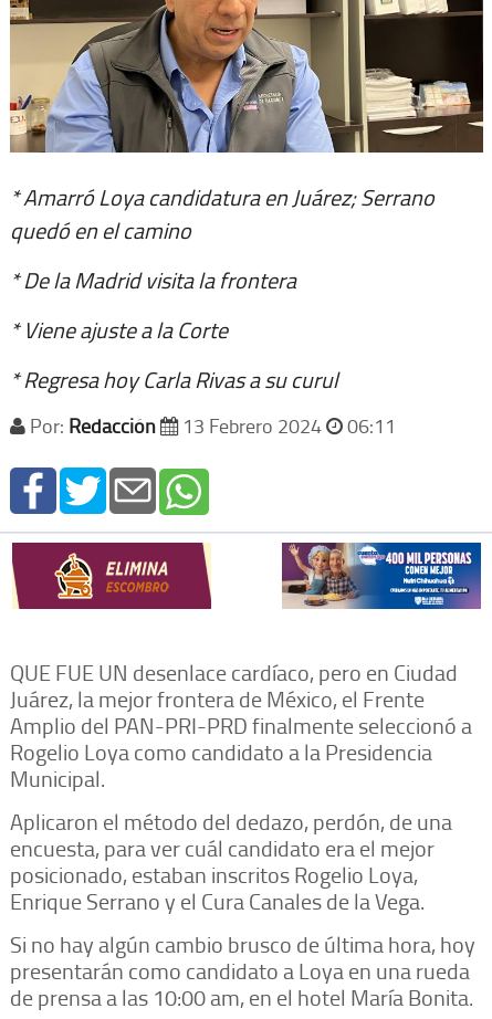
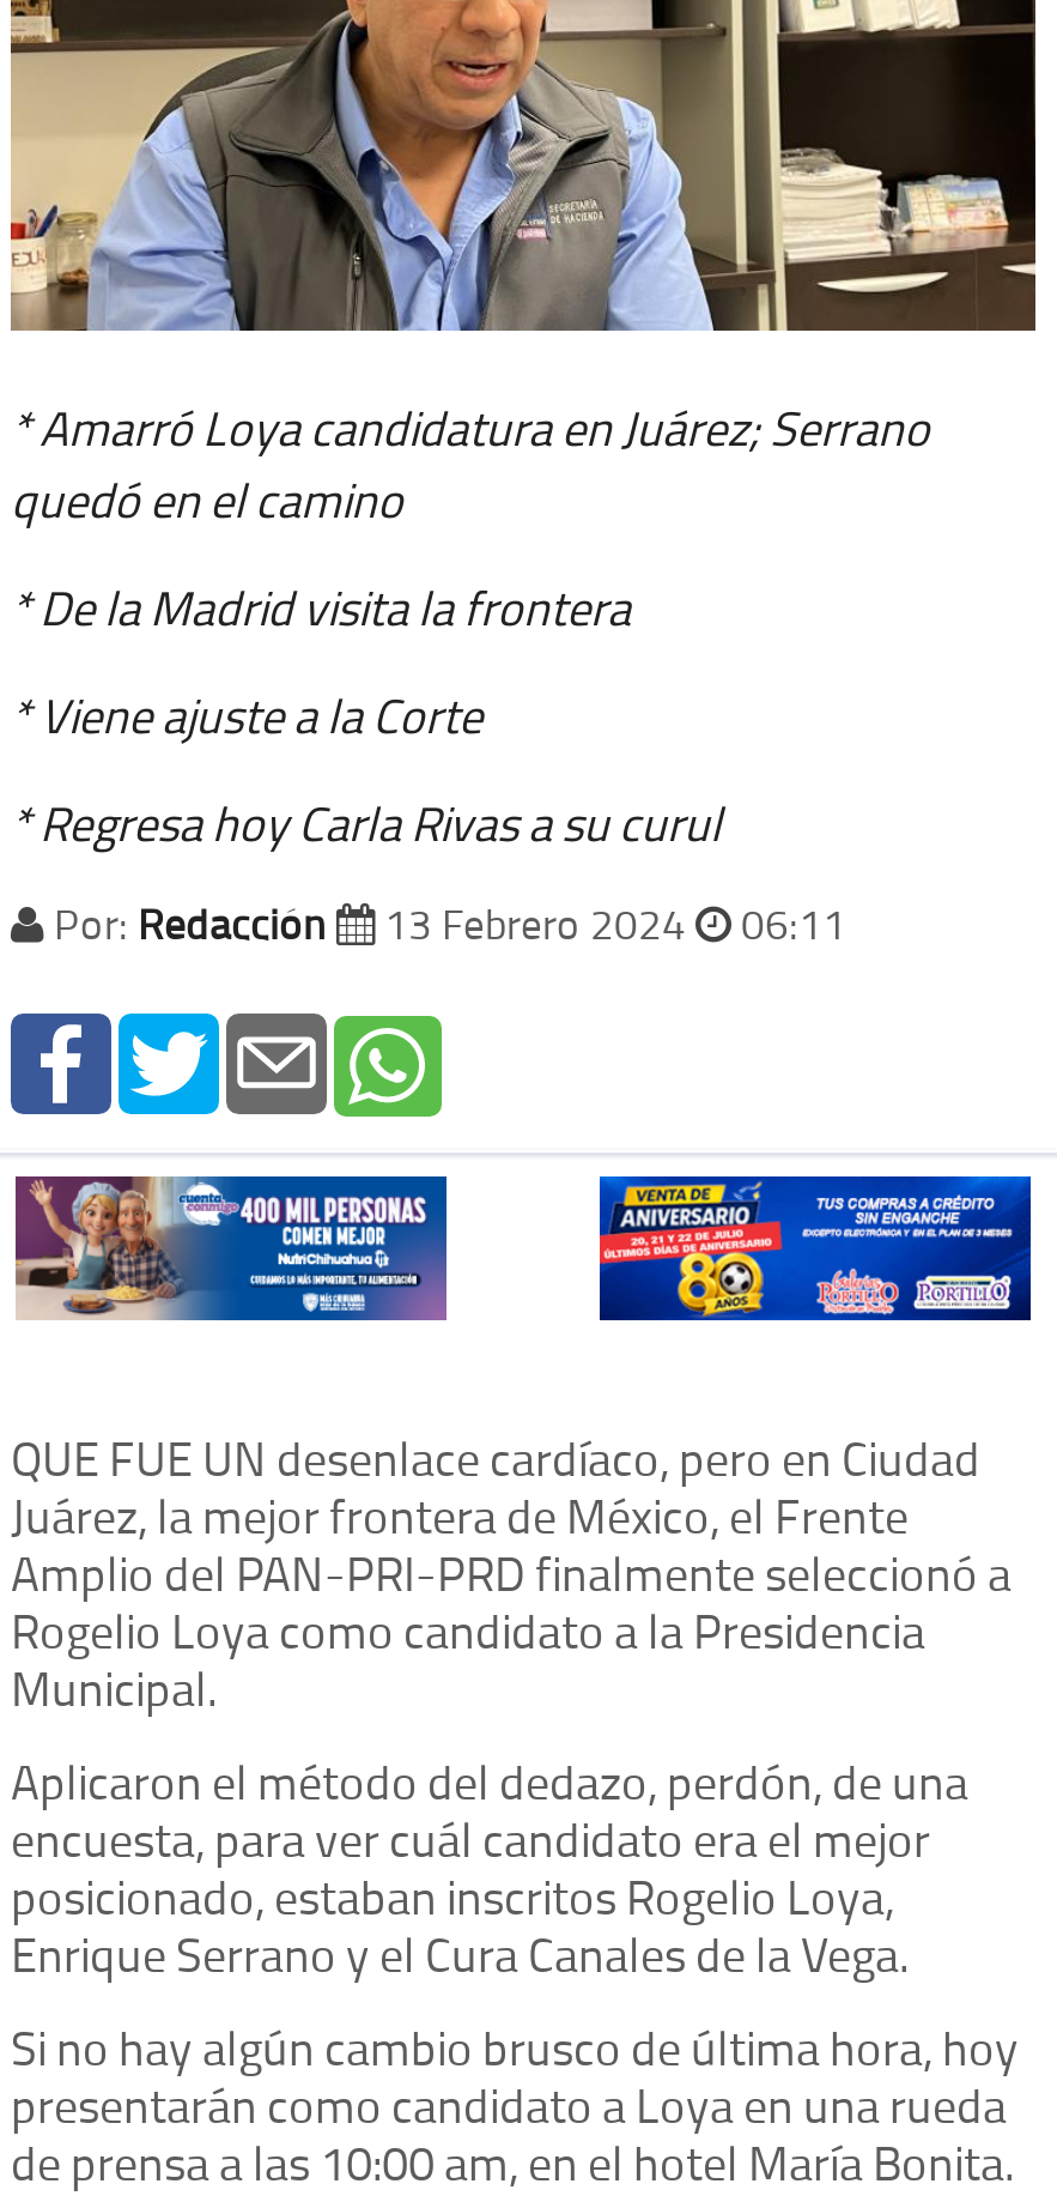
[12,542,211,610] [image] -> [13,1174,449,1323] [image]
[281,542,482,610] [image] -> [597,1174,1033,1323] [image]

